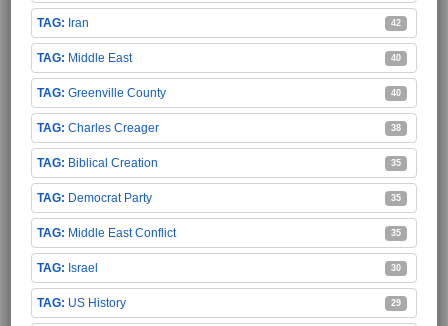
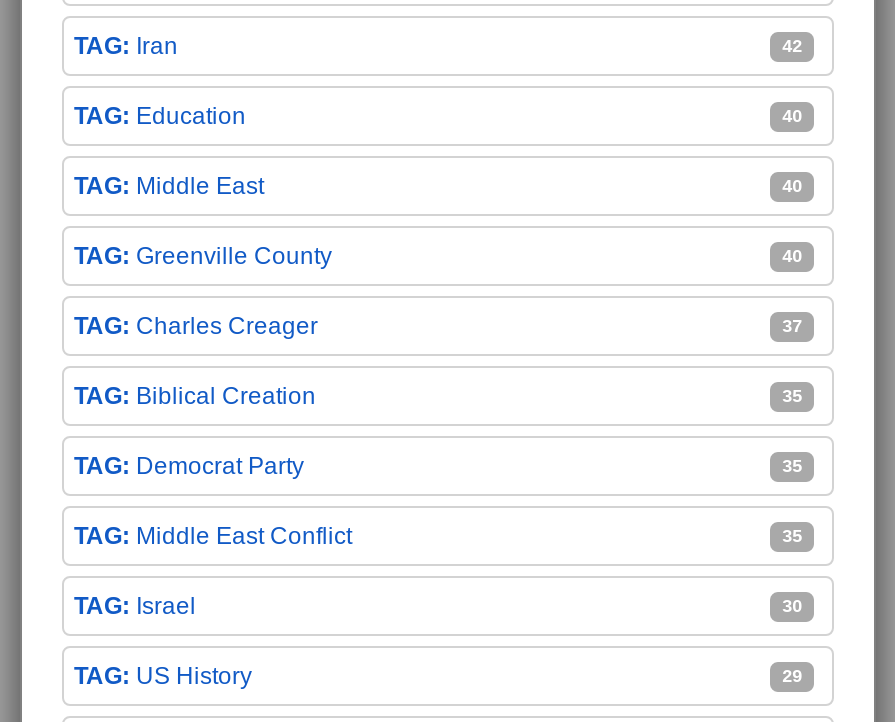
none -> [136,101,802,129] Education | 40
[391,123,401,133] 38 -> [782,316,802,336] 37

